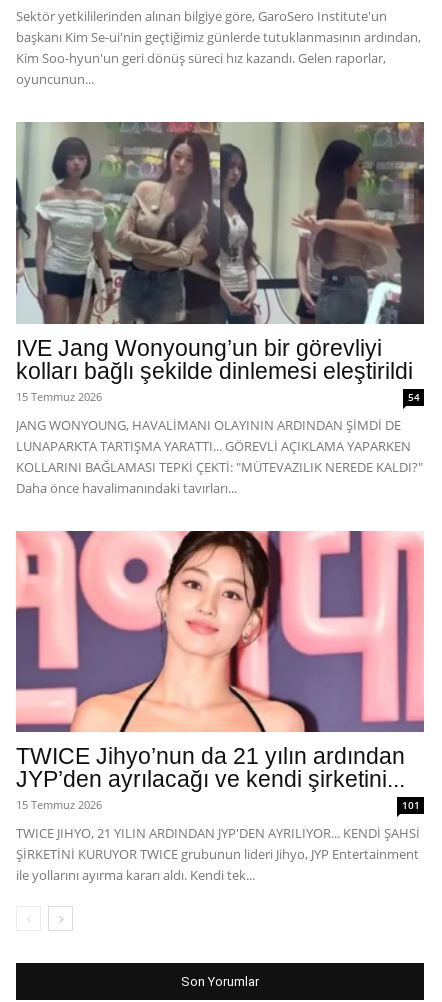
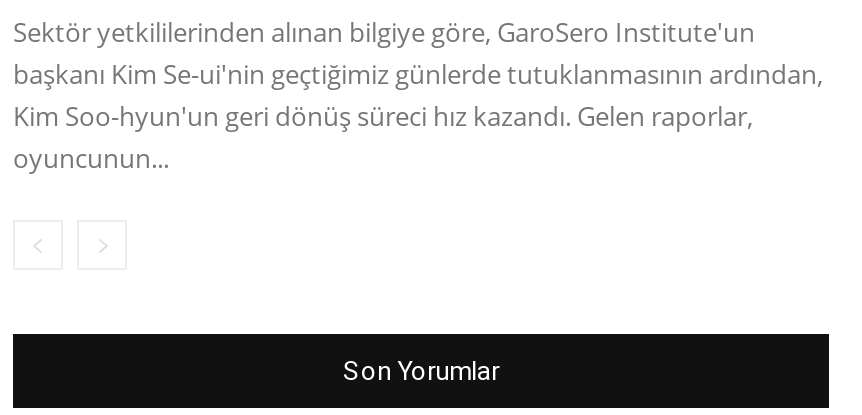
[15,121,425,497] [image] | IVE Jang Wonyoung’un bir görevliyi | kolları bağlı şekilde dinlemesi eleştirildi | 15 Temmuz 2026 | 54 | JANG WONYOUNG, HAVALİMANI OLAYININ ARDINDAN ŞİMDİ DE | LUNAPARKTA TARTIŞMA YARATTI... GÖREVLİ AÇIKLAMA YAPARKEN | KOLLARINI BAĞLAMASI TEPKİ ÇEKTİ: "MÜTEVAZILIK NEREDE KALDI?" | Daha önce havalimanındaki tavırları... -> none
[15,530,425,884] [image] | TWICE Jihyo’nun da 21 yılın ardından | JYP’den ayrılacağı ve kendi şirketini... | 15 Temmuz 2026 | 101 | TWICE JIHYO, 21 YILIN ARDINDAN JYP'DEN AYRILIYOR... KENDİ ŞAHSİ | ŞİRKETİNİ KURUYOR TWICE grubunun lideri Jihyo, JYP Entertainment | ile yollarını ayırma kararı aldı. Kendi tek... -> none

